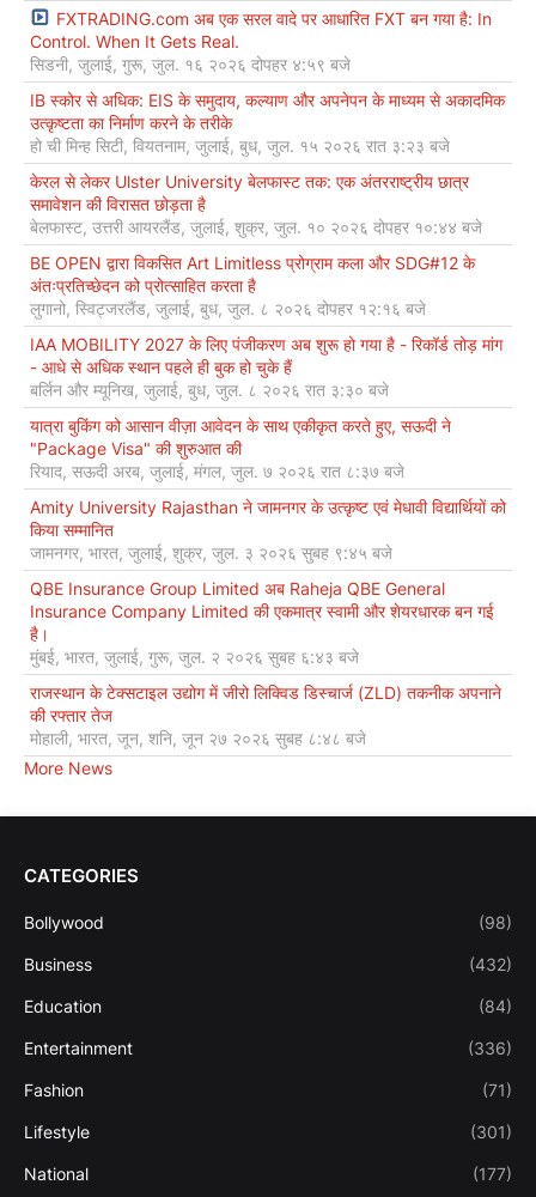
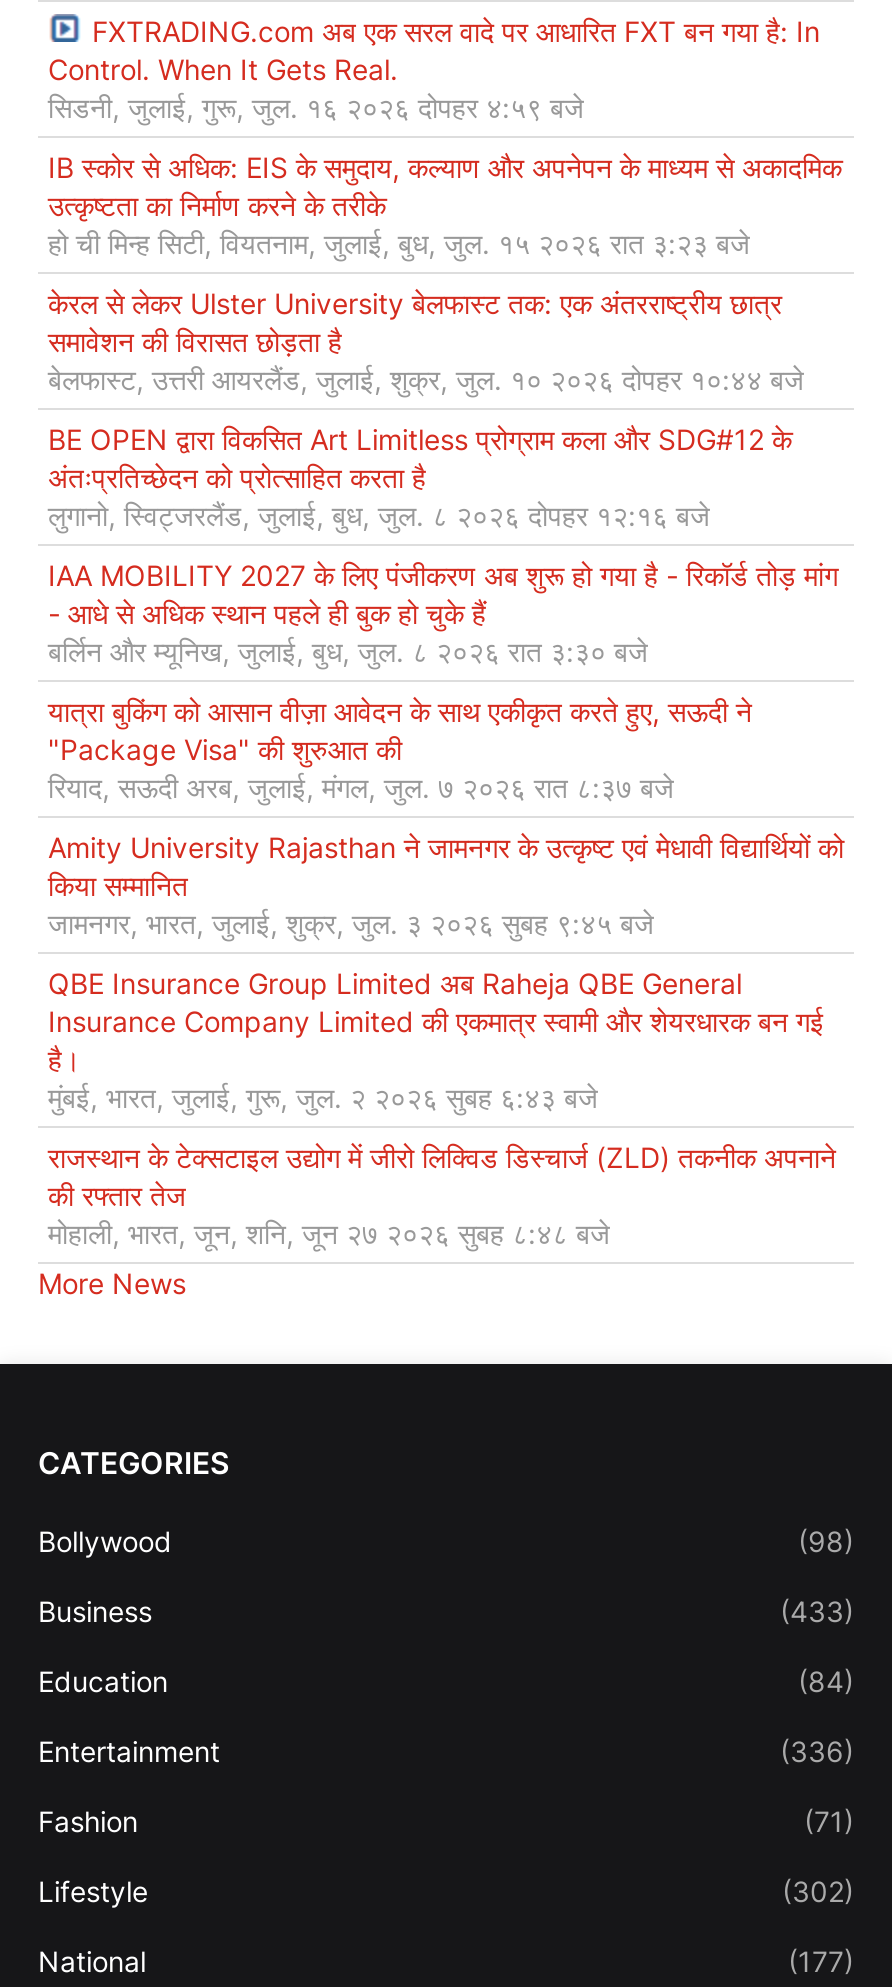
[469,954,512,975] (432) -> [780,1595,854,1629] (433)
[470,1122,512,1142] (301) -> [782,1875,854,1909] (302)

